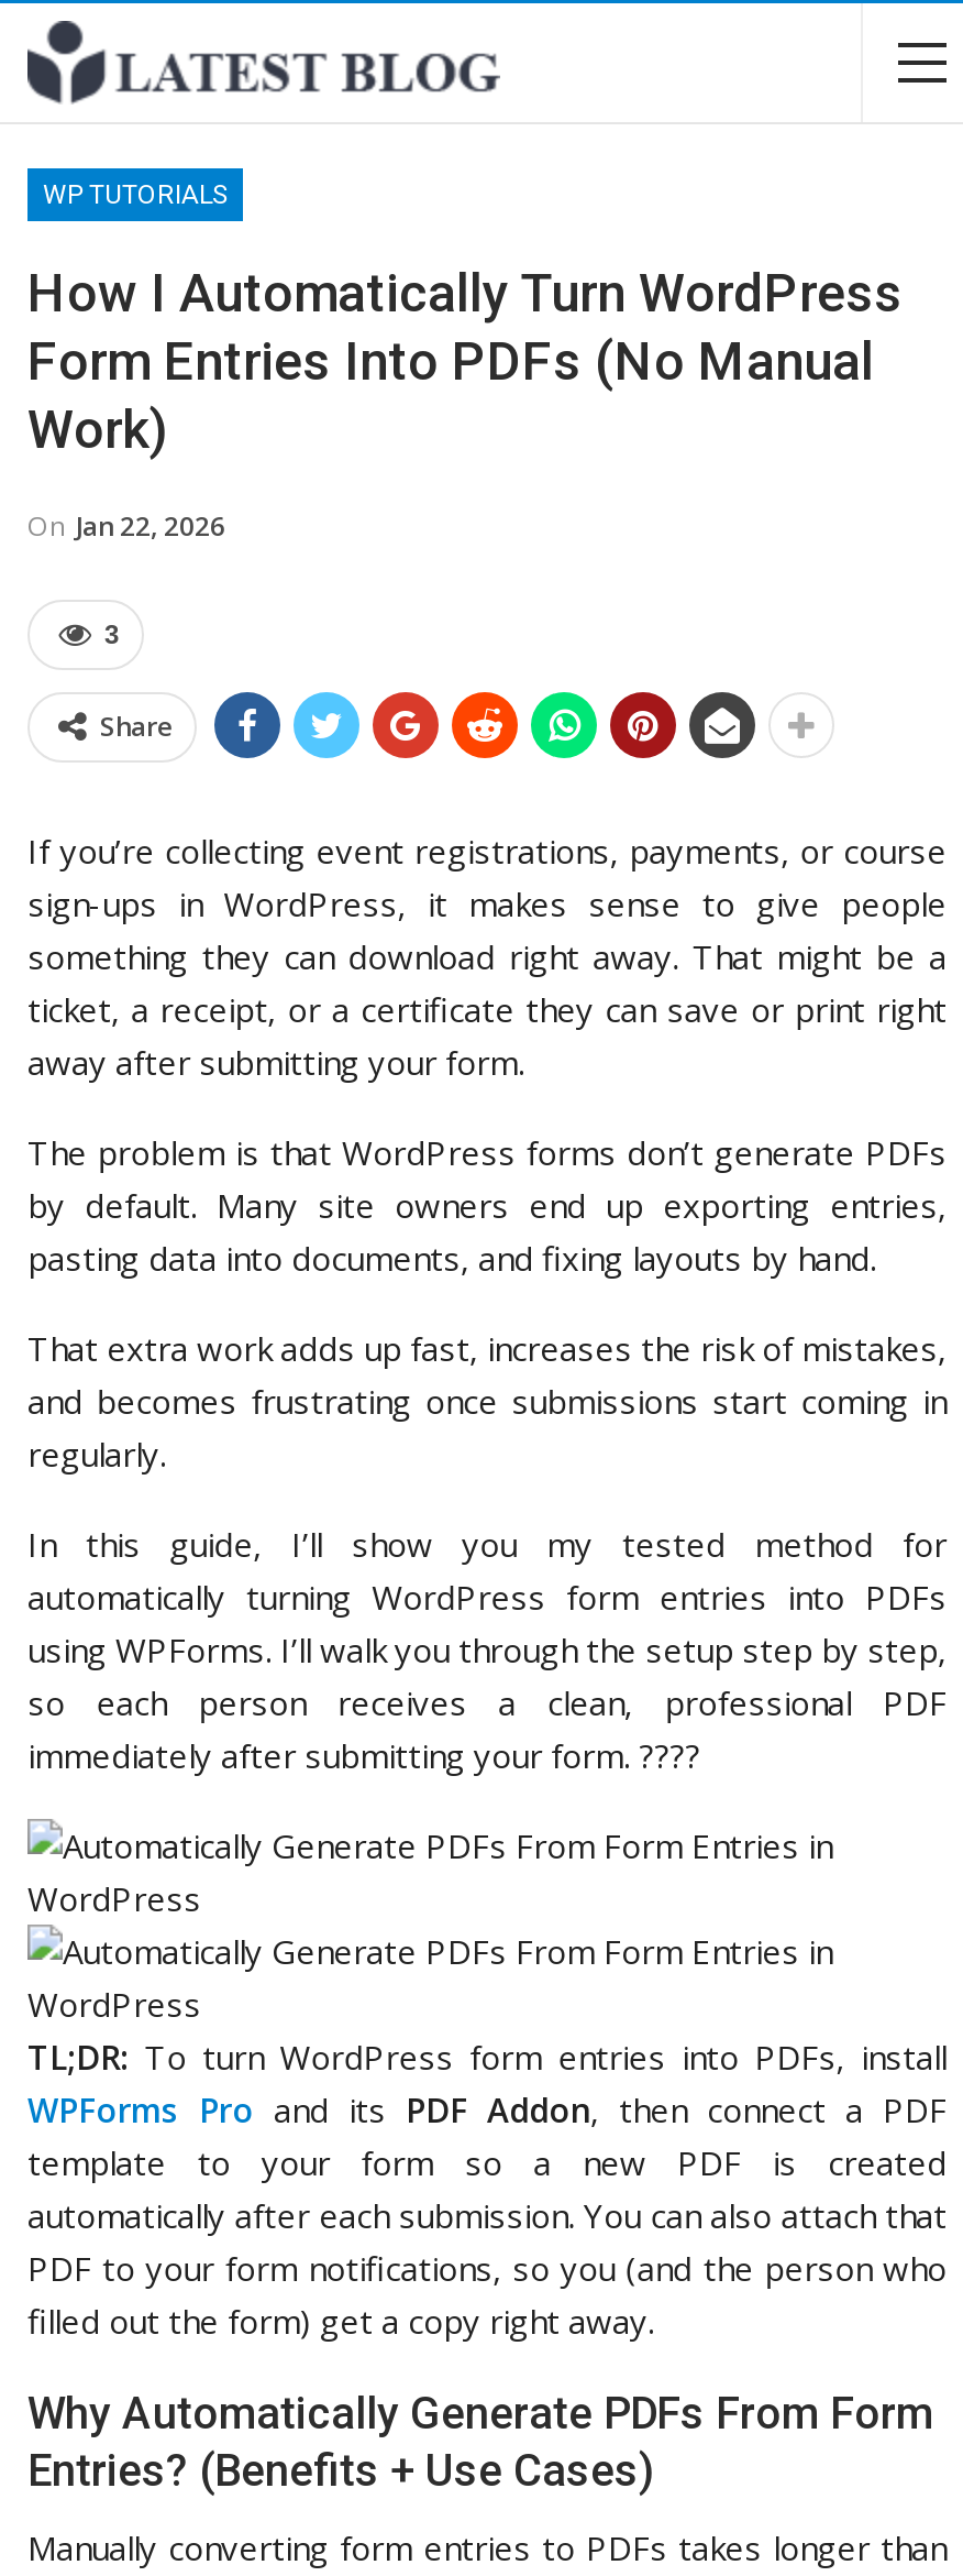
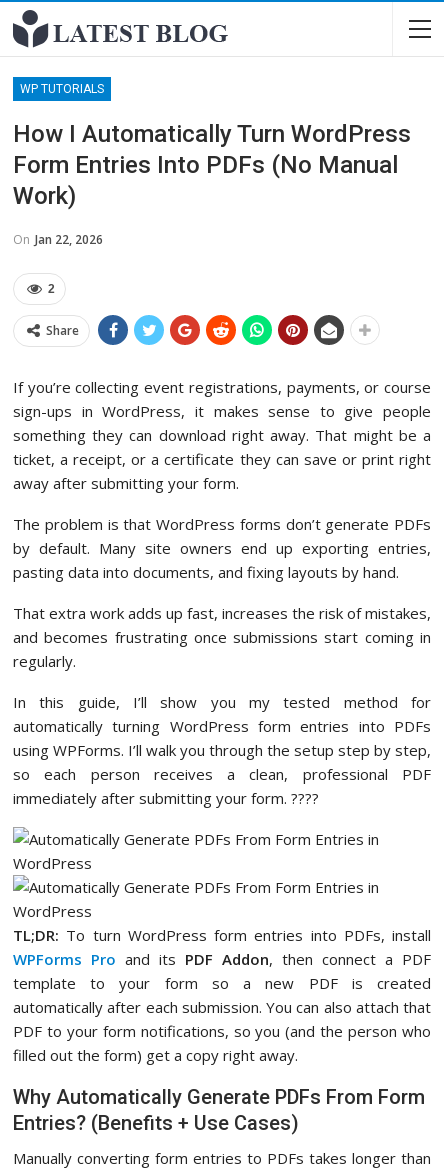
[104,620,120,650] 3 -> [48,282,55,296] 2

